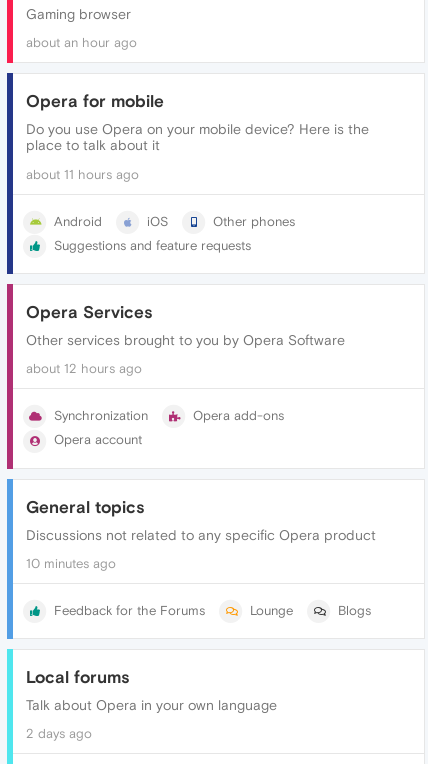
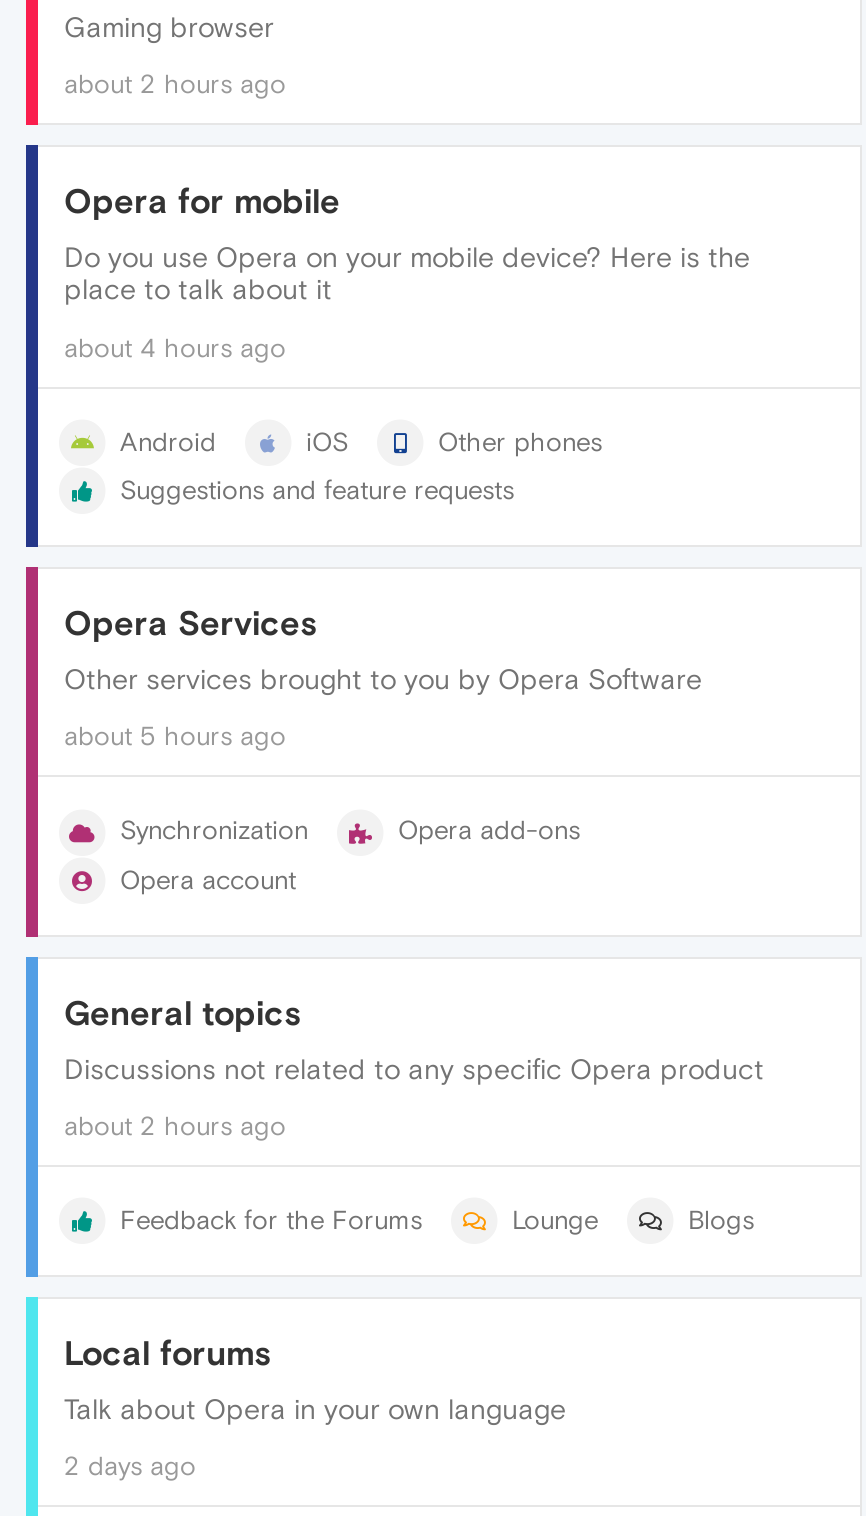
[26,34,137,49] about an hour ago -> [64,68,286,98] about 2 hours ago
[26,166,139,181] about 11 hours ago -> [64,332,286,362] about 4 hours ago
[26,361,142,376] about 12 hours ago -> [64,721,286,751] about 5 hours ago
[26,556,116,571] 10 minutes ago -> [64,1110,286,1140] about 2 hours ago

